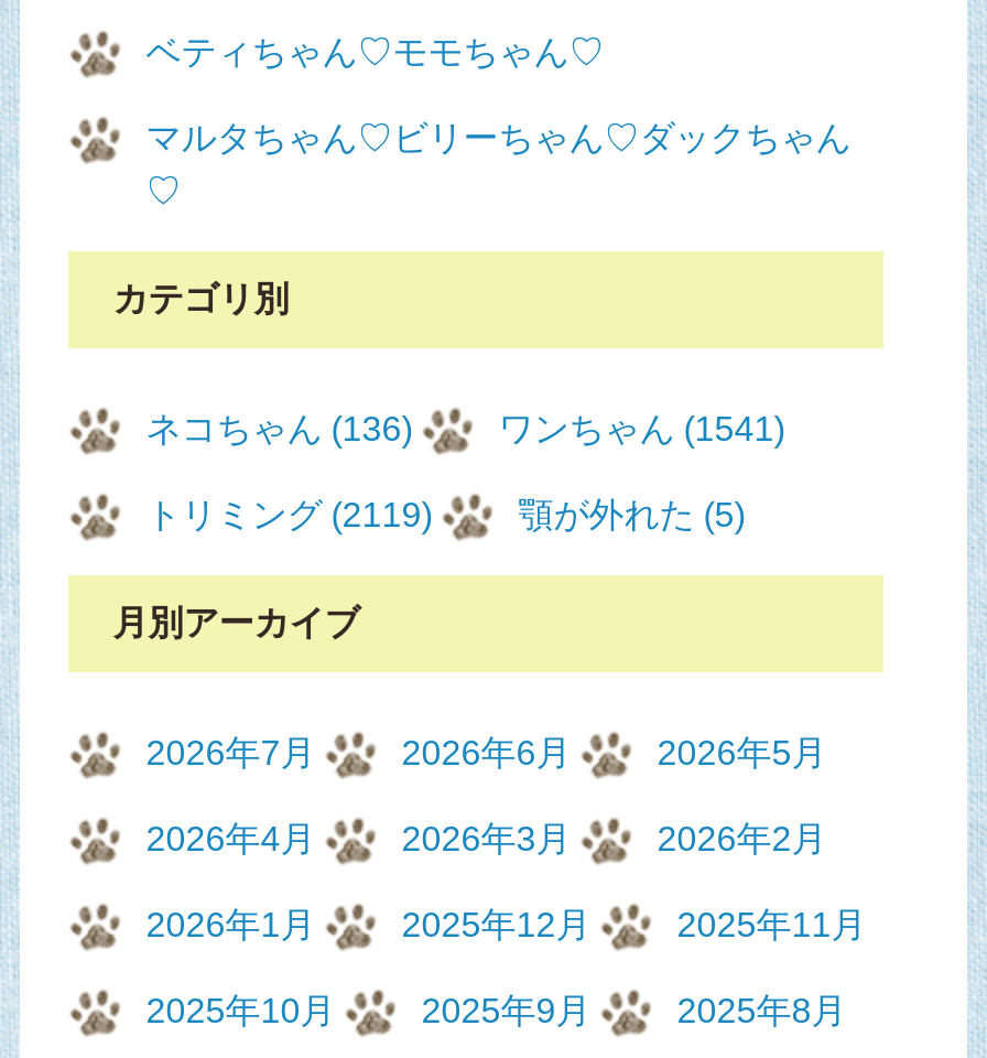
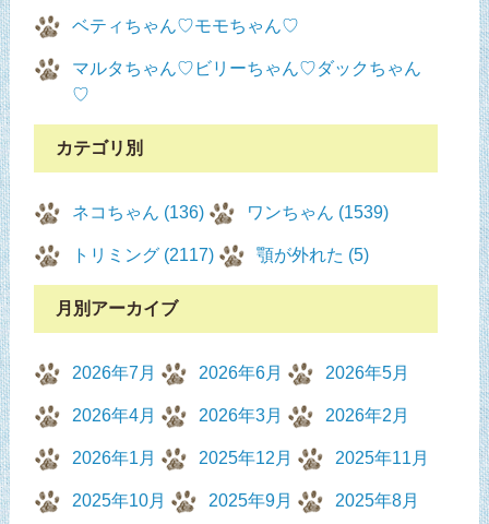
[498,411,785,448] ワンちゃん (1541) -> [247,203,389,222] ワンちゃん (1539)
[146,497,432,534] トリミング (2119) -> [72,246,214,265] トリミング (2117)

